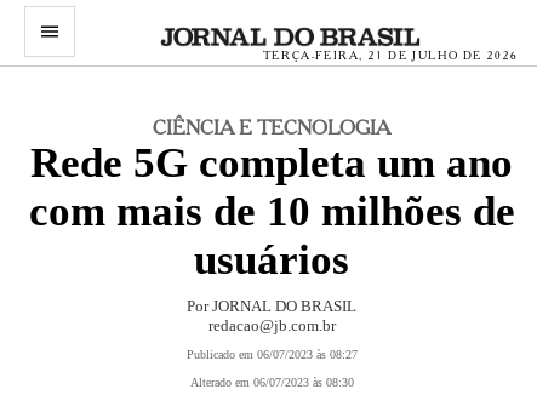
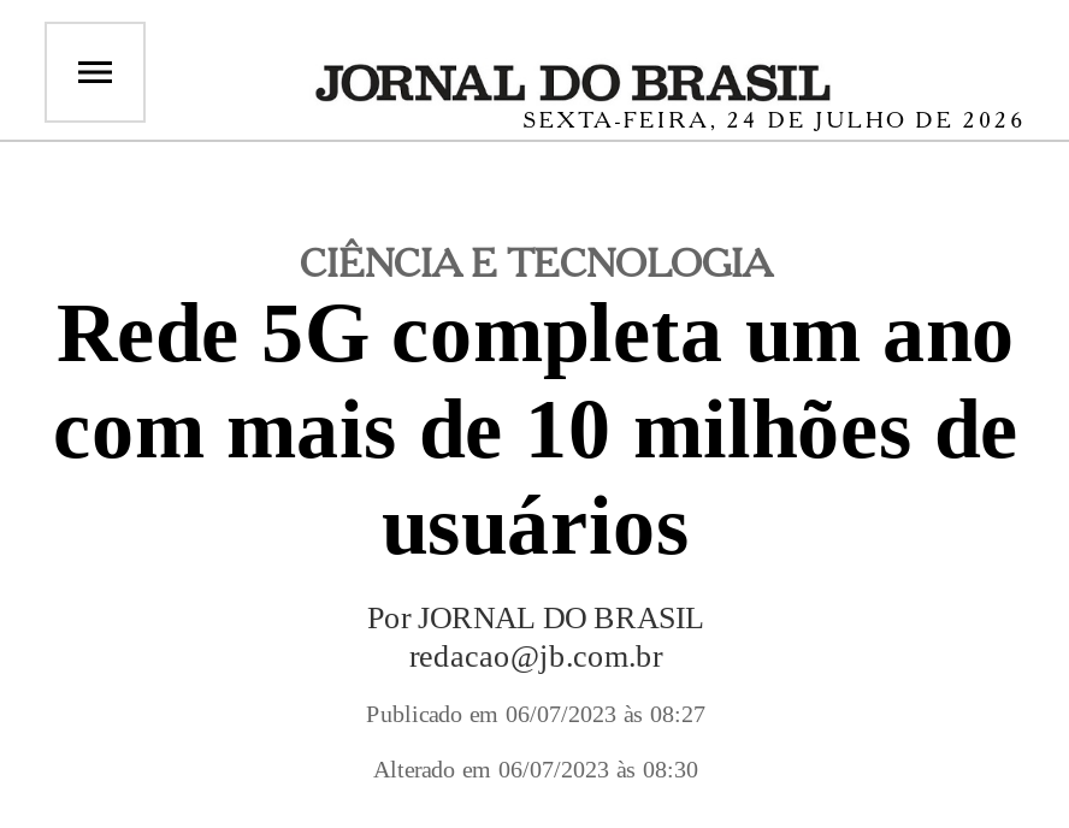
[263,48,519,62] TERÇA-FEIRA, 21 DE JULHO DE 2026 -> [523,106,1027,132] SEXTA-FEIRA, 24 DE JULHO DE 2026

